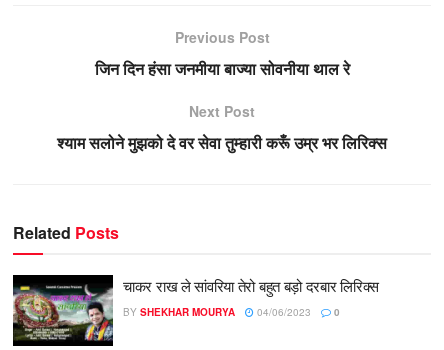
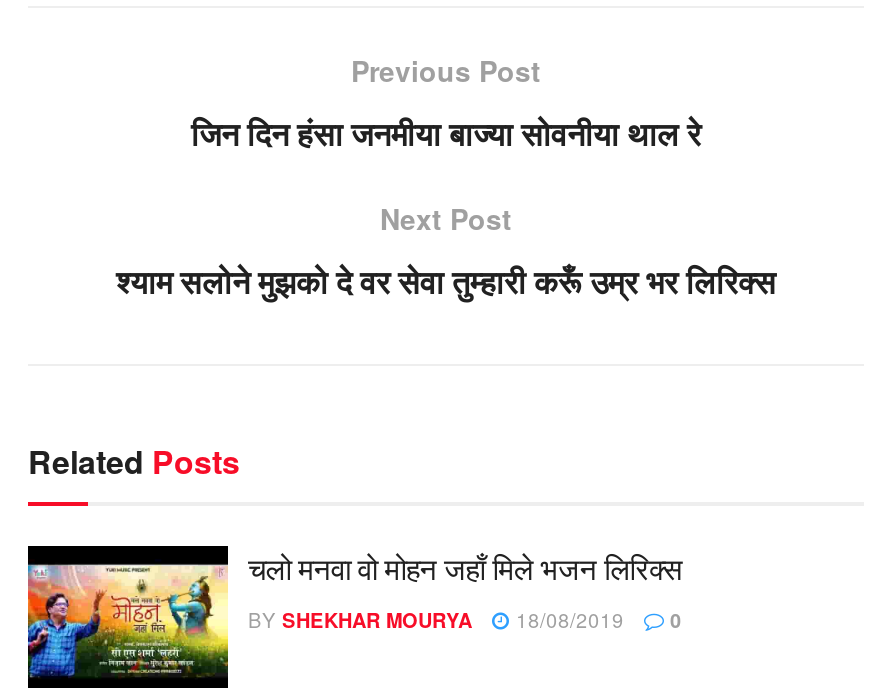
[12,275,379,341] [image] | चाकर राख ले सांवरिया तेरो बहुत बड़ो दरबार लिरिक्स -> [26,546,682,678] [image] | चलो मनवा वो मोहन जहाँ मिले भजन लिरिक्स
[123,305,340,319] BY SHEKHAR MOURYA 04/06/2023 0 -> [248,606,682,634] BY SHEKHAR MOURYA 18/08/2019 0

